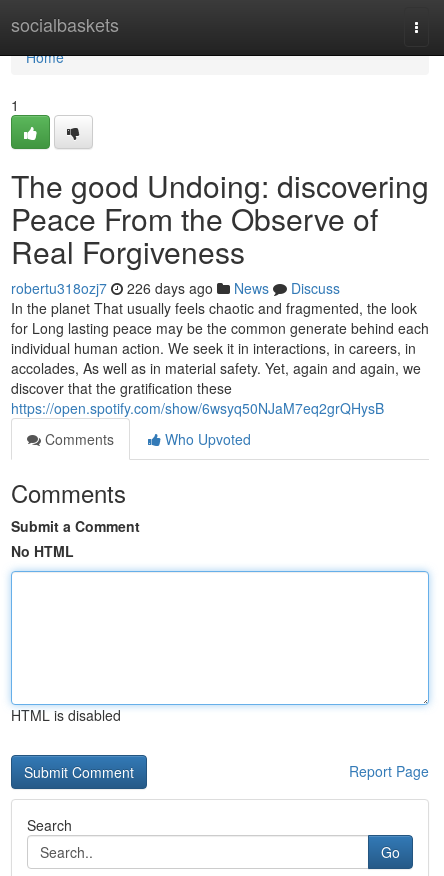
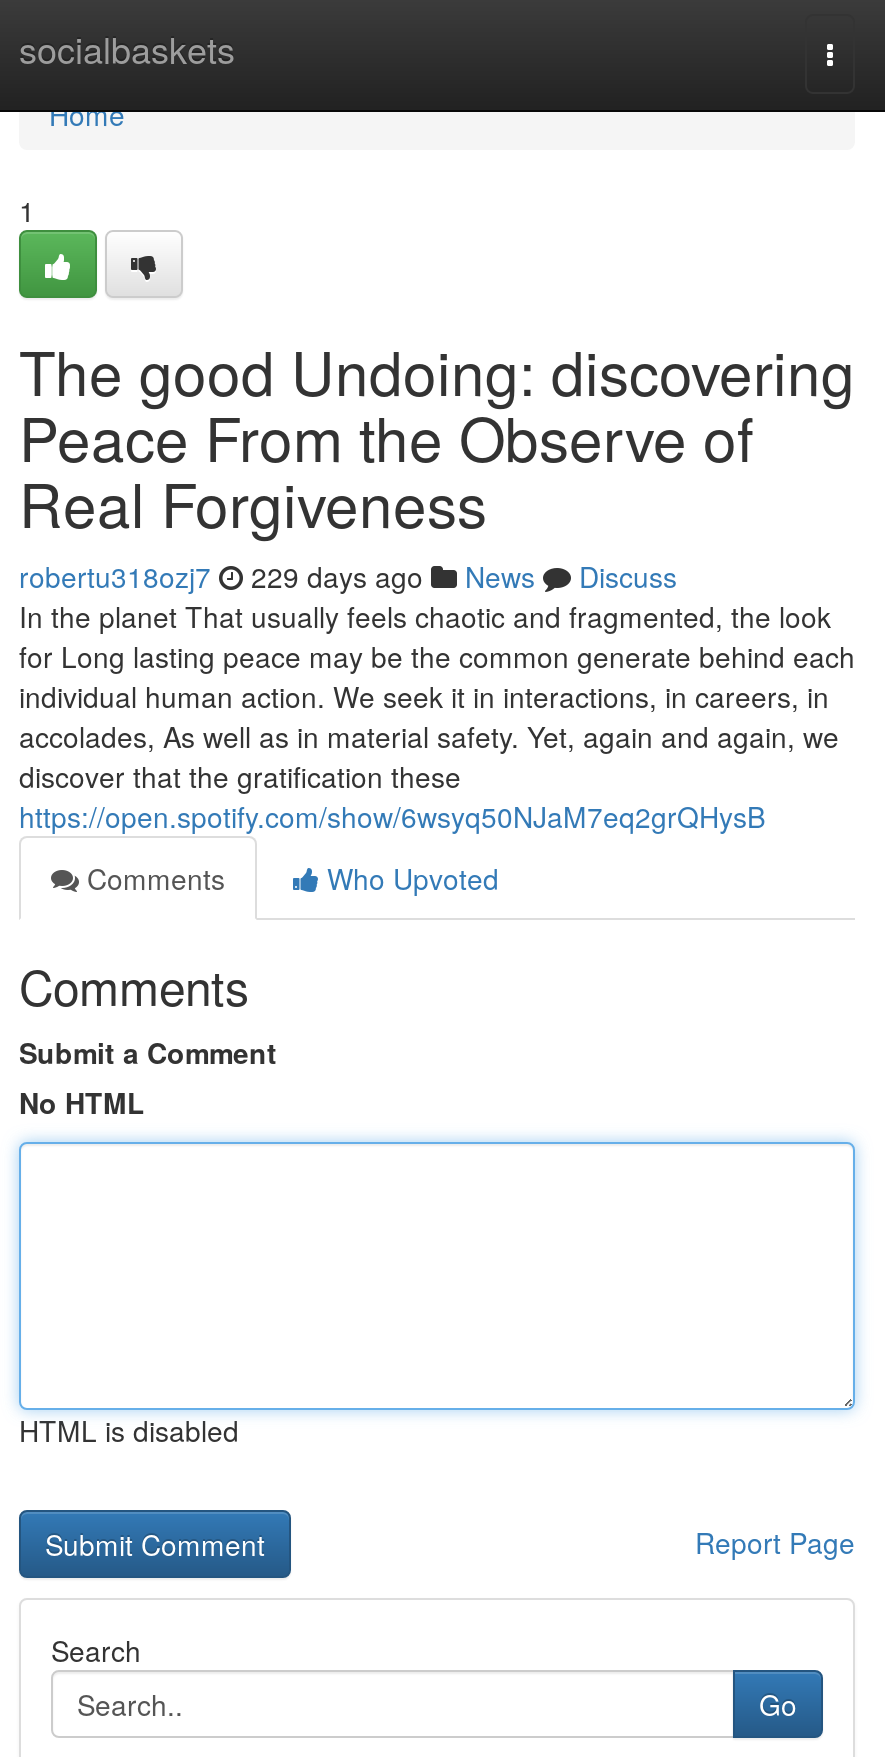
[11,278,340,298] robertu318ozj7 226 days ago News Discuss -> [19,556,677,596] robertu318ozj7 229 days ago News Discuss

